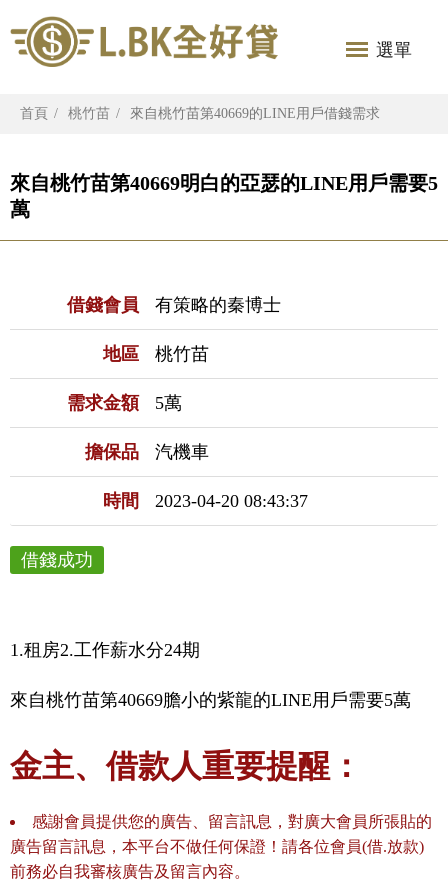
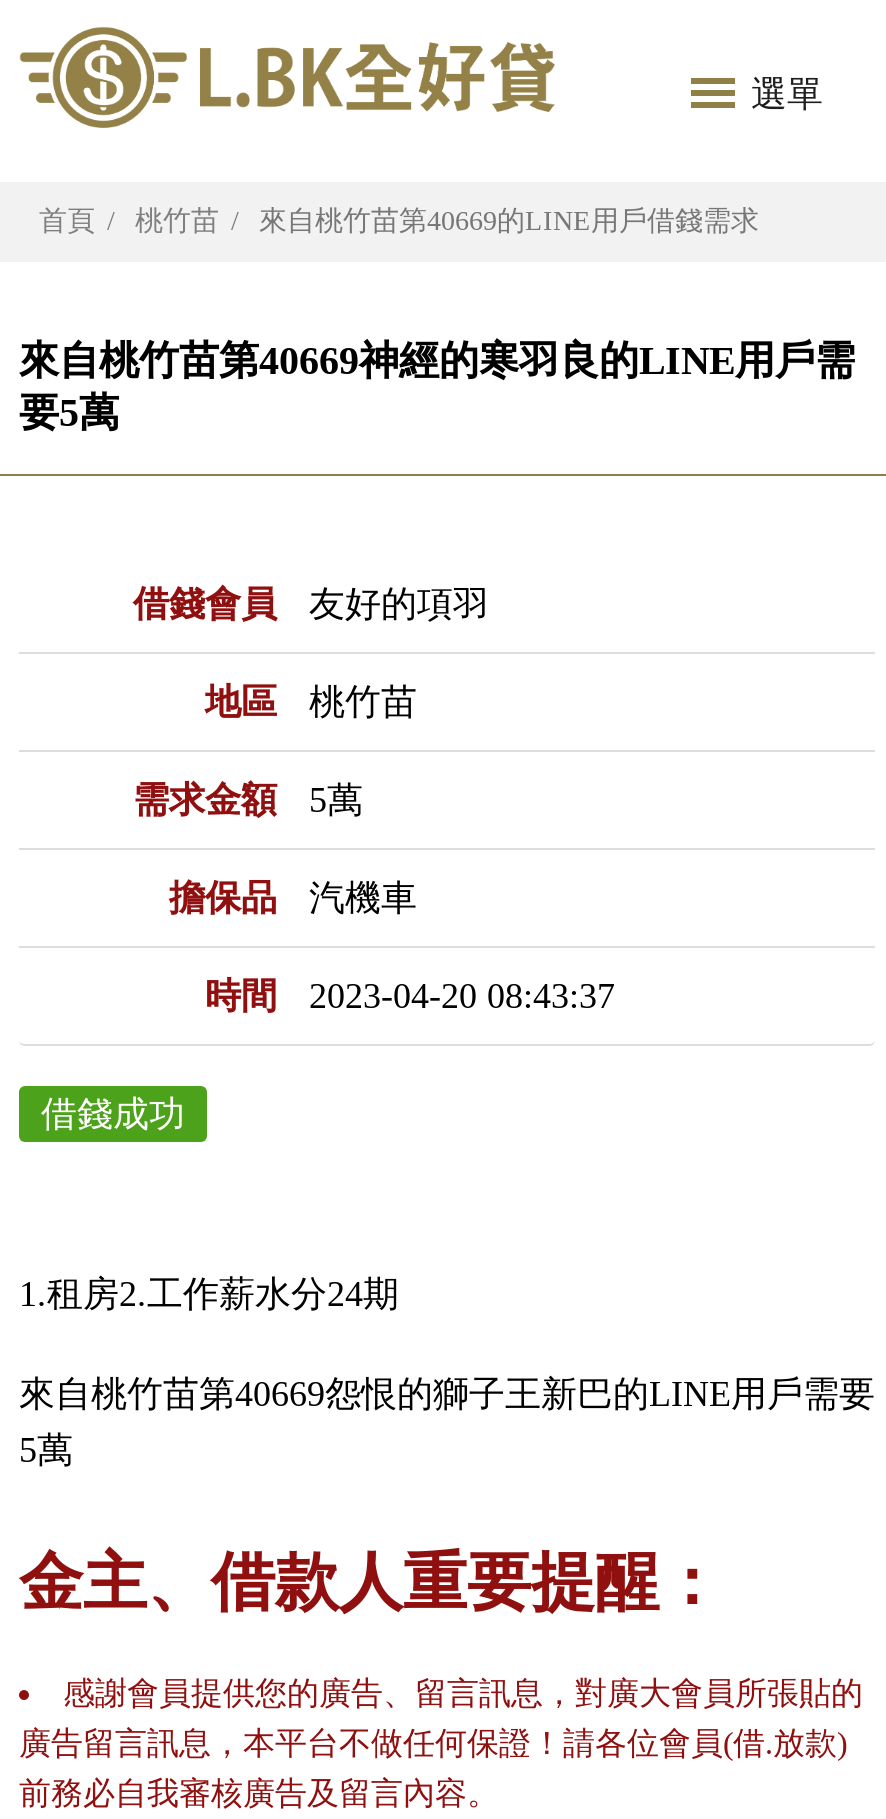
[10,172,438,220] 來自桃竹苗第40669明白的亞瑟的LINE用戶需要5 | 萬 -> [19,338,855,434] 來自桃竹苗第40669神經的寒羽良的LINE用戶需 | 要5萬
[155,295,281,315] 有策略的秦博士 -> [309,584,489,624] 友好的項羽
[10,690,411,710] 來自桃竹苗第40669膽小的紫龍的LINE用戶需要5萬 -> [19,1374,875,1470] 來自桃竹苗第40669怨恨的獅子王新巴的LINE用戶需要 | 5萬

